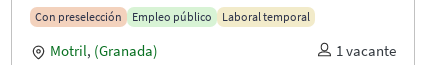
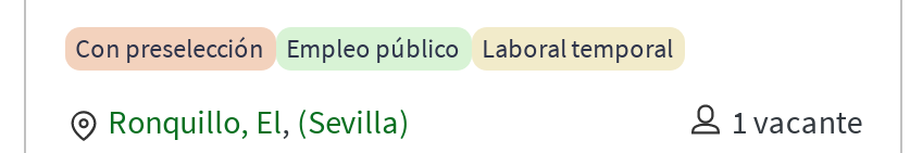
[50,41,158,60] Motril, (Granada) -> [108,100,410,142] Ronquillo, El, (Sevilla)

